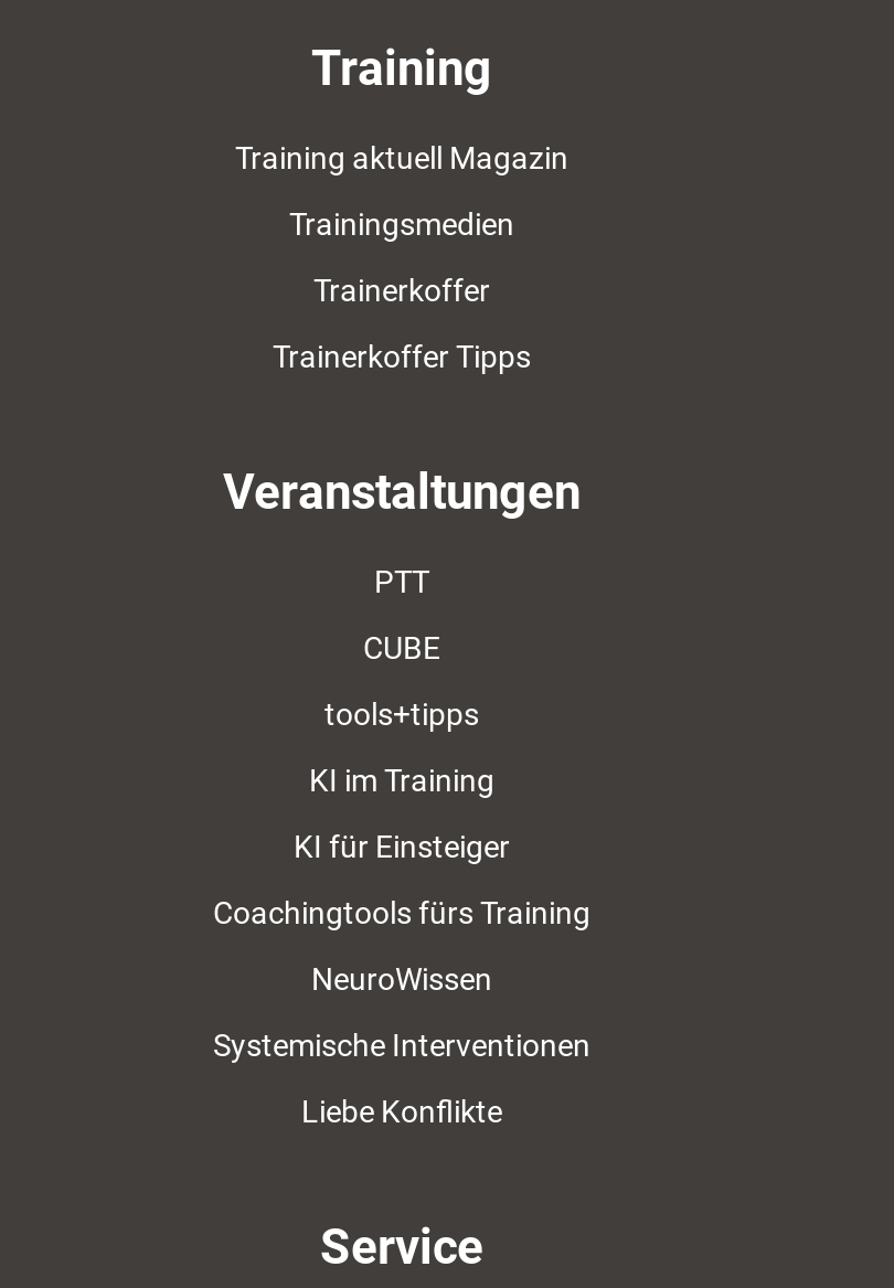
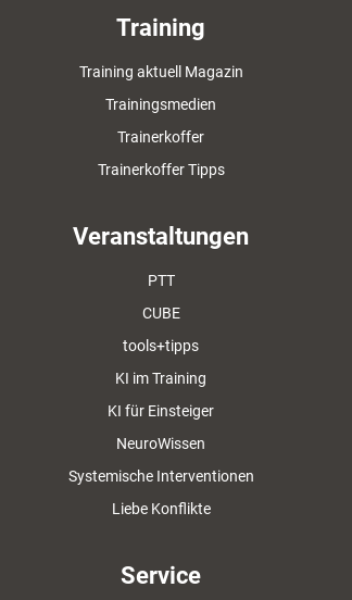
[213,895,590,930] Coachingtools fürs Training -> none

